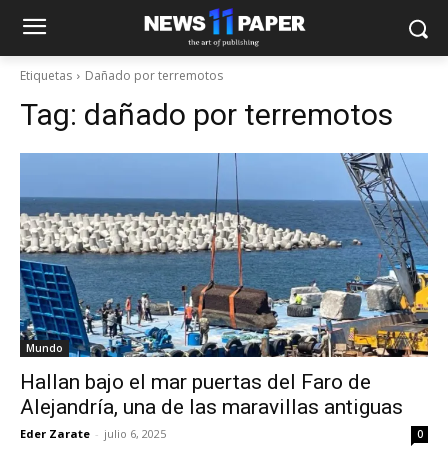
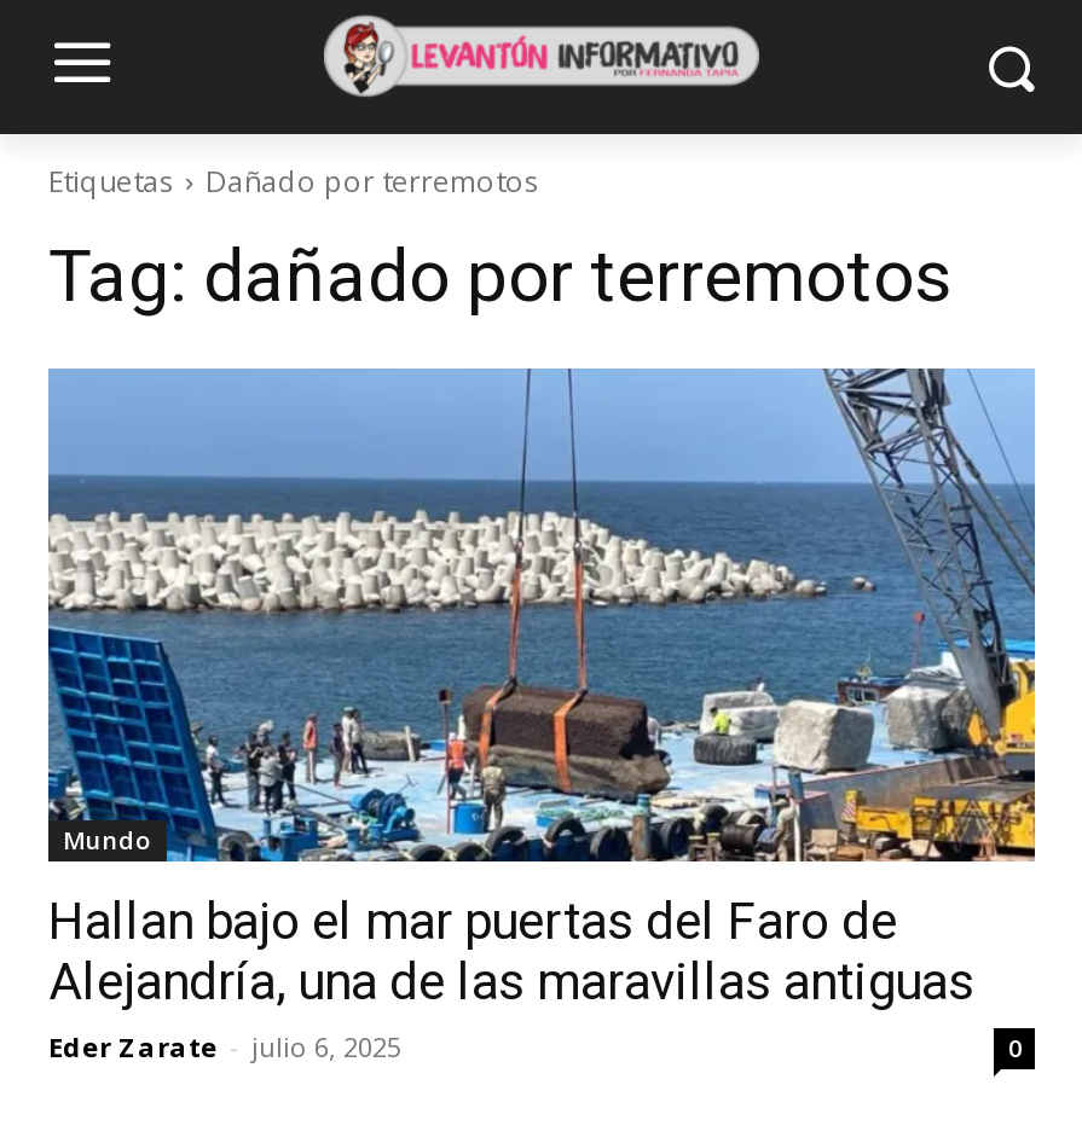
[134,7,314,47] [image] -> [322,13,762,110] [image]

